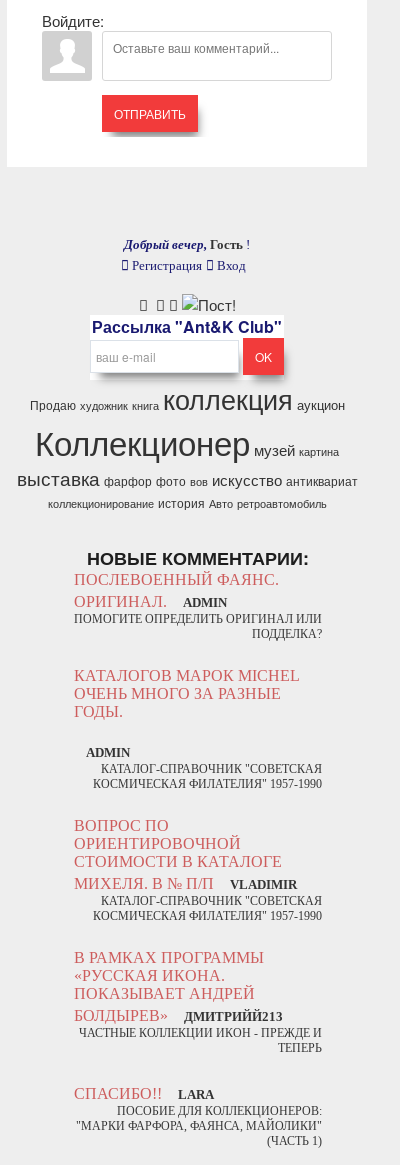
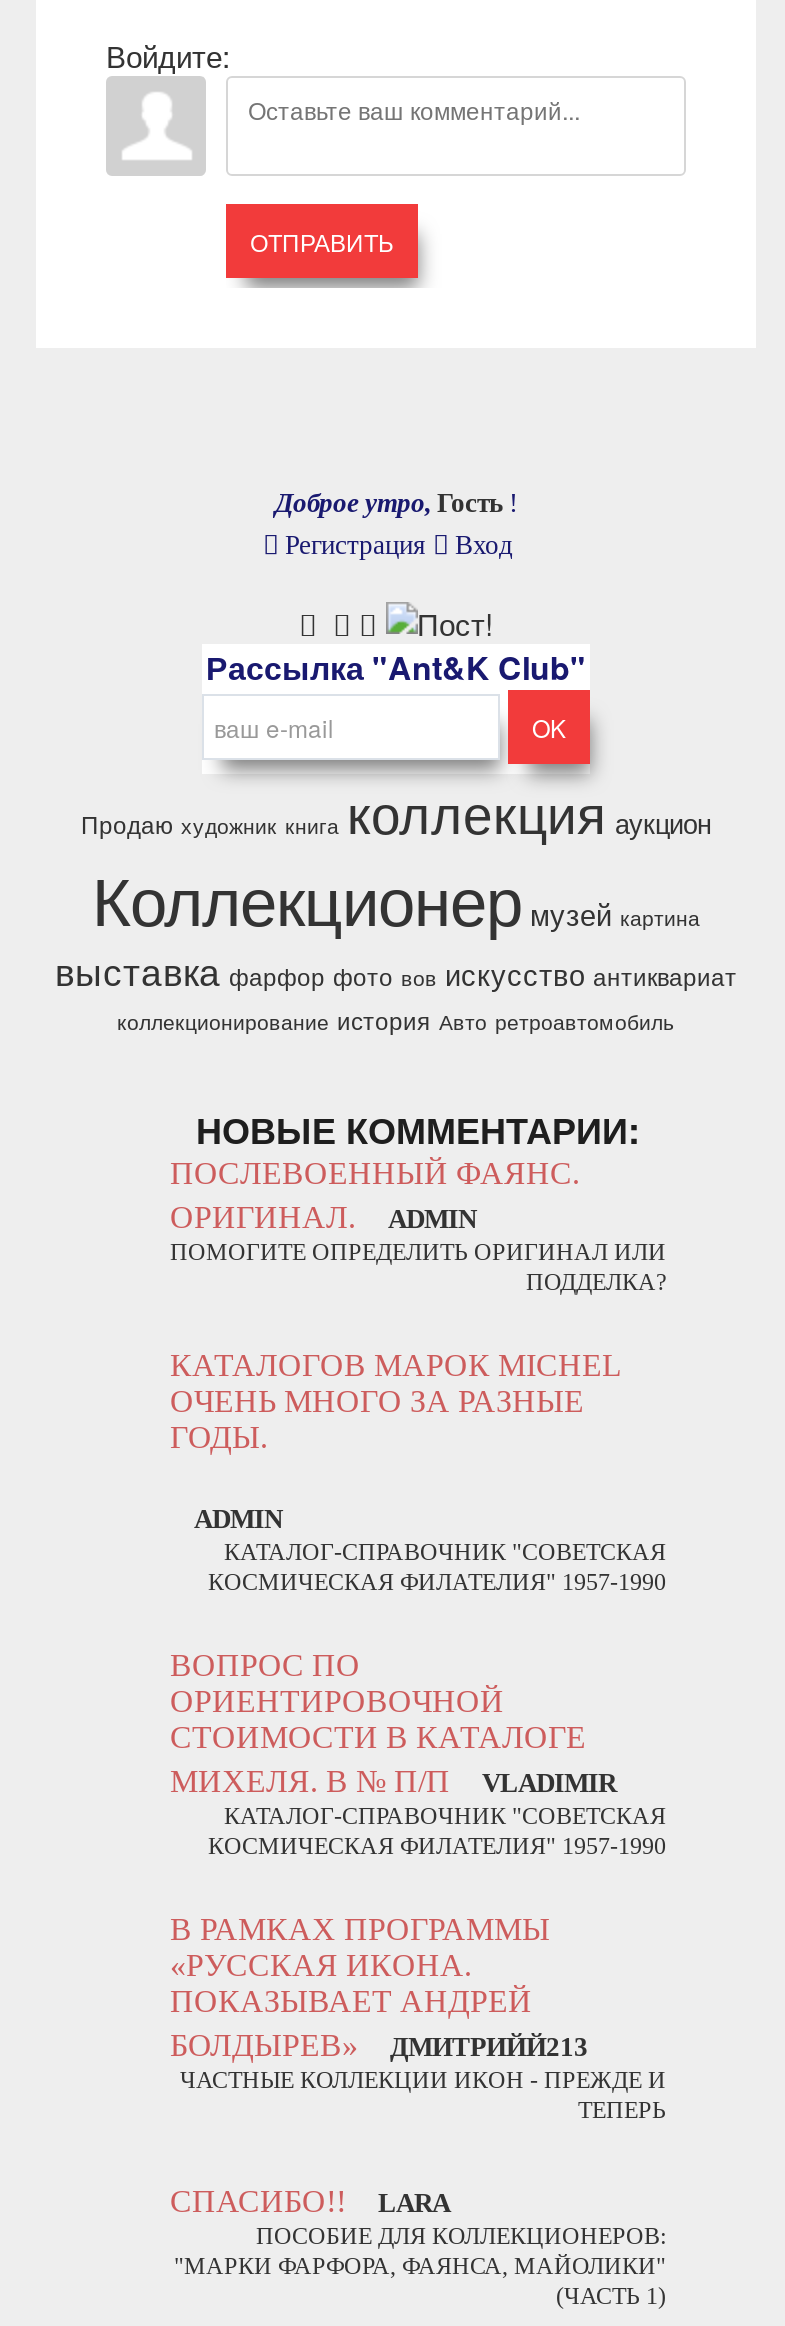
[124,237,250,252] Добрый вечер, Гость ! -> [275,488,517,518] Доброе утро, Гость !

